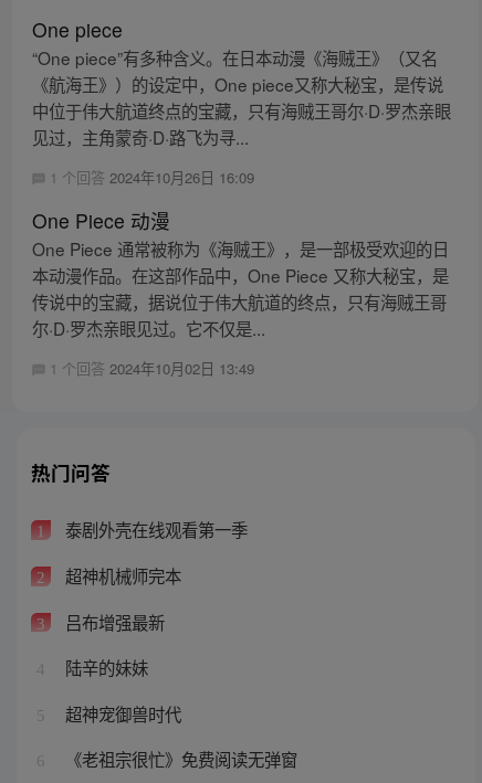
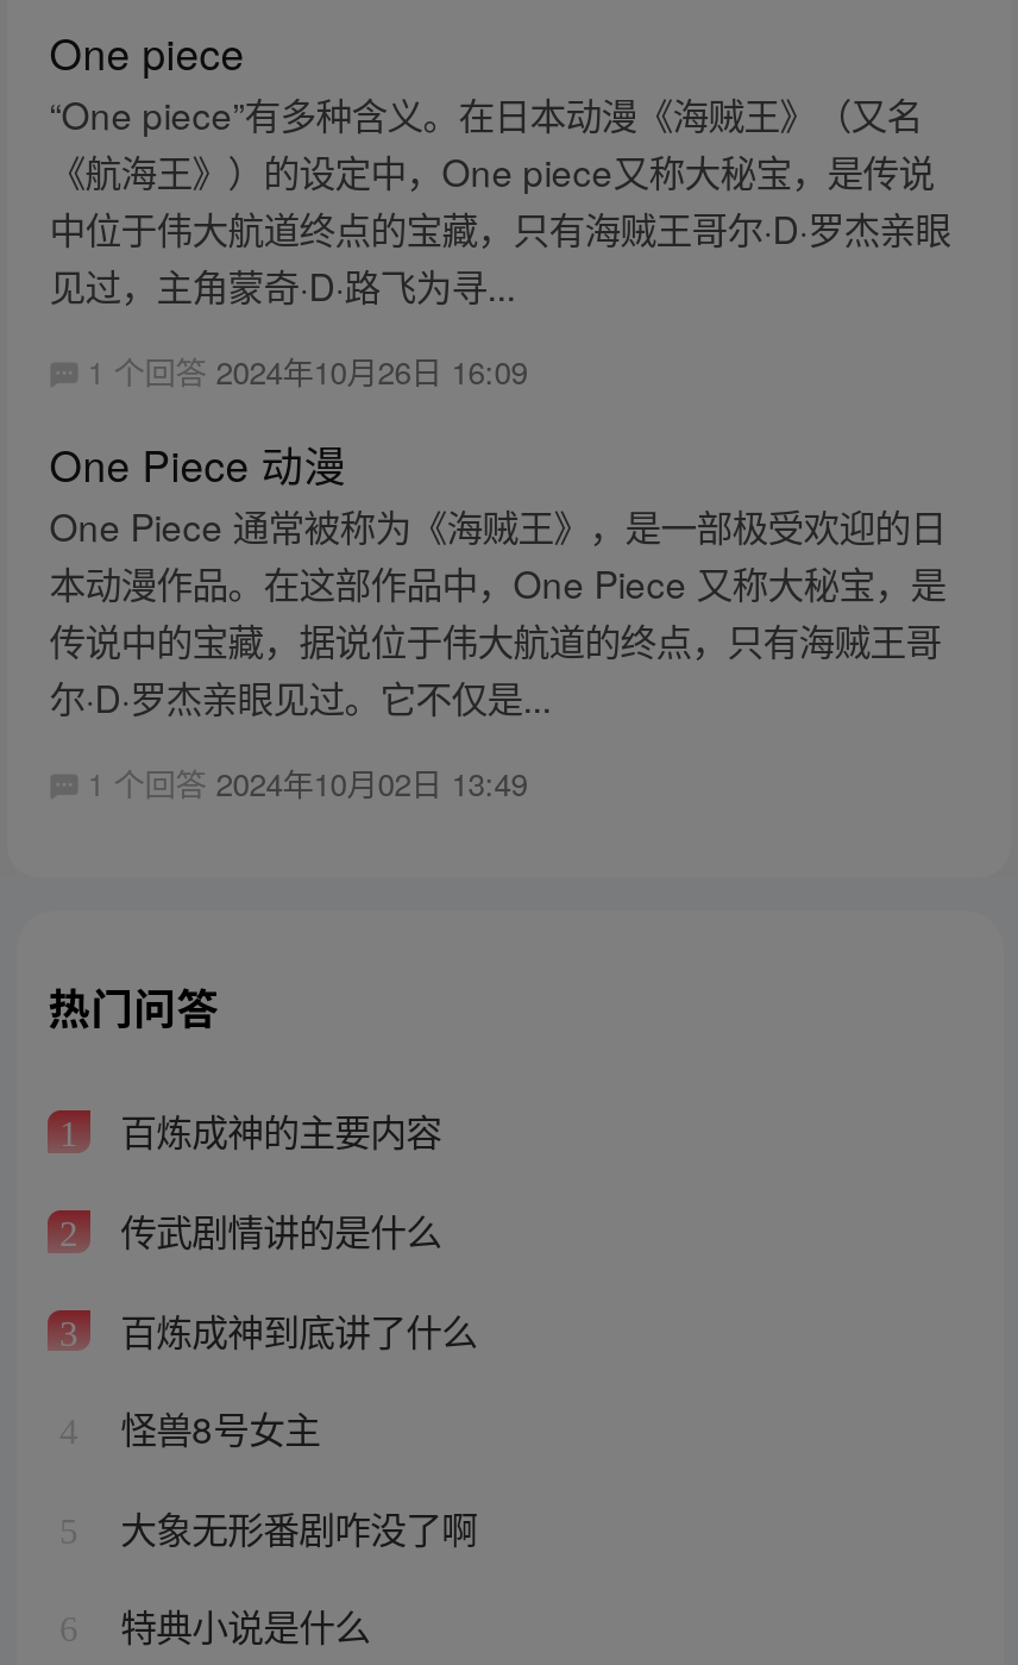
[60,517,247,542] 泰剧外壳在线观看第一季 -> [111,1104,441,1157] 百炼成神的主要内容
[60,563,181,588] 超神机械师完本 -> [111,1203,441,1256] 传武剧情讲的是什么
[60,609,164,634] 吕布增强最新 -> [111,1302,477,1355] 百炼成神到底讲了什么
[60,655,148,680] 陆辛的妹妹 -> [111,1402,320,1454] 怪兽8号女主
[60,701,181,725] 超神宠御兽时代 -> [111,1501,477,1553] 大象无形番剧咋没了啊
[60,747,297,771] 《老祖宗很忙》免费阅读无弹窗 -> [111,1600,370,1652] 特典小说是什么

